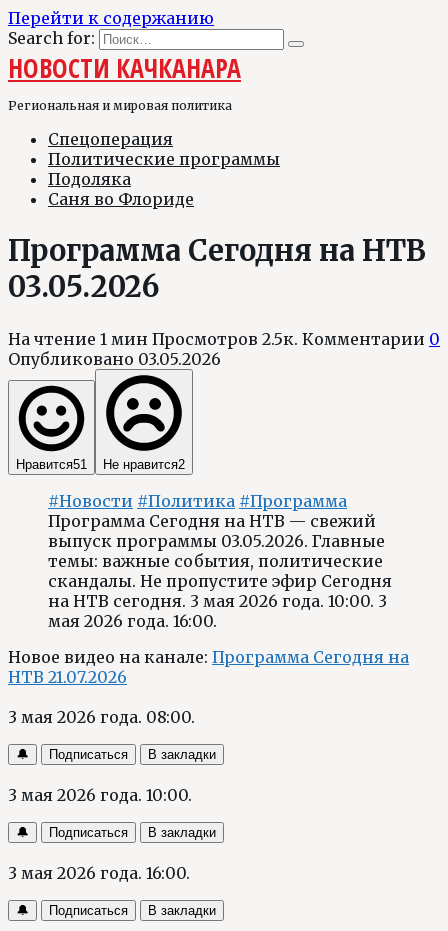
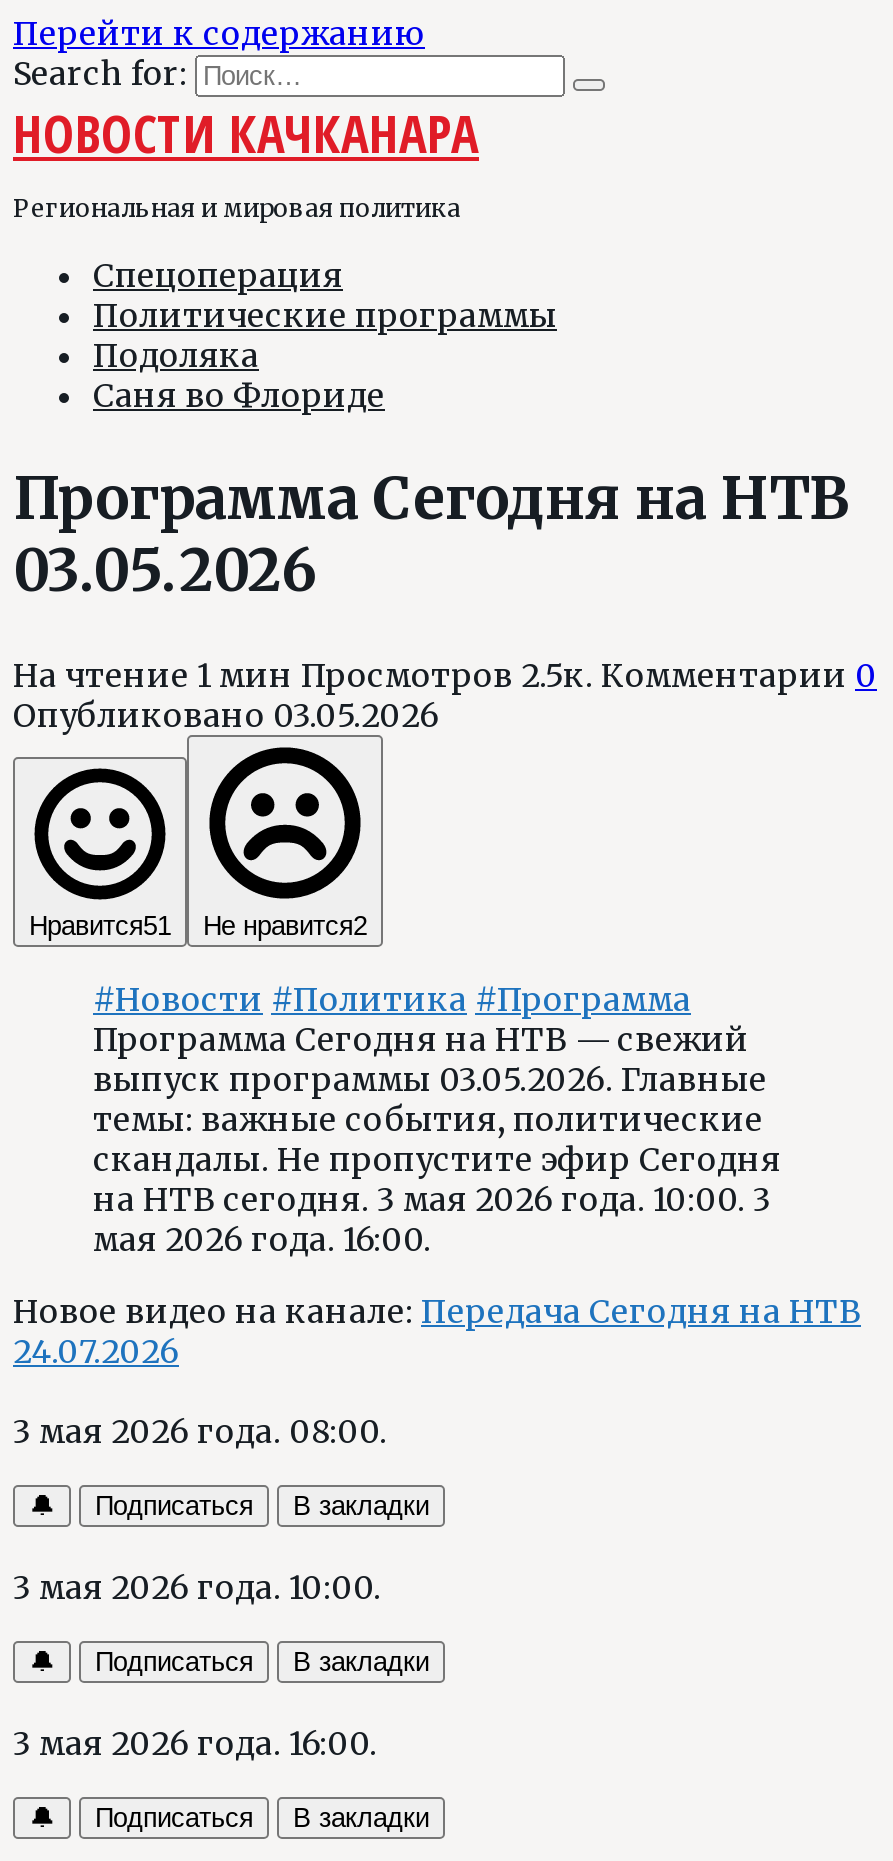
[8,647,409,687] Новое видео на канале: Программа Сегодня на | НТВ 21.07.2026 -> [13,1291,861,1371] Новое видео на канале: Передача Сегодня на НТВ | 24.07.2026

